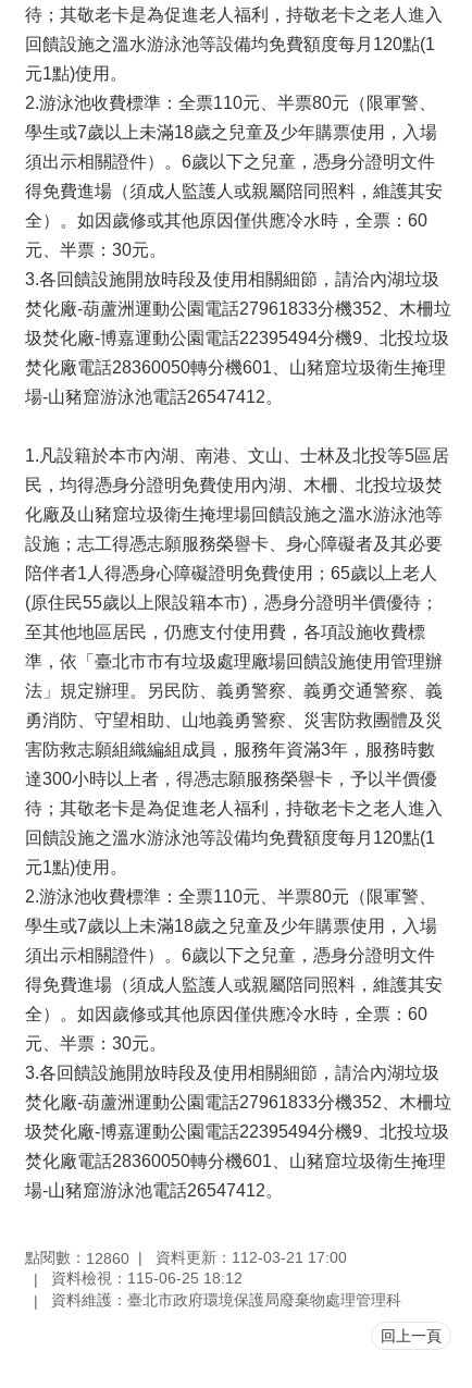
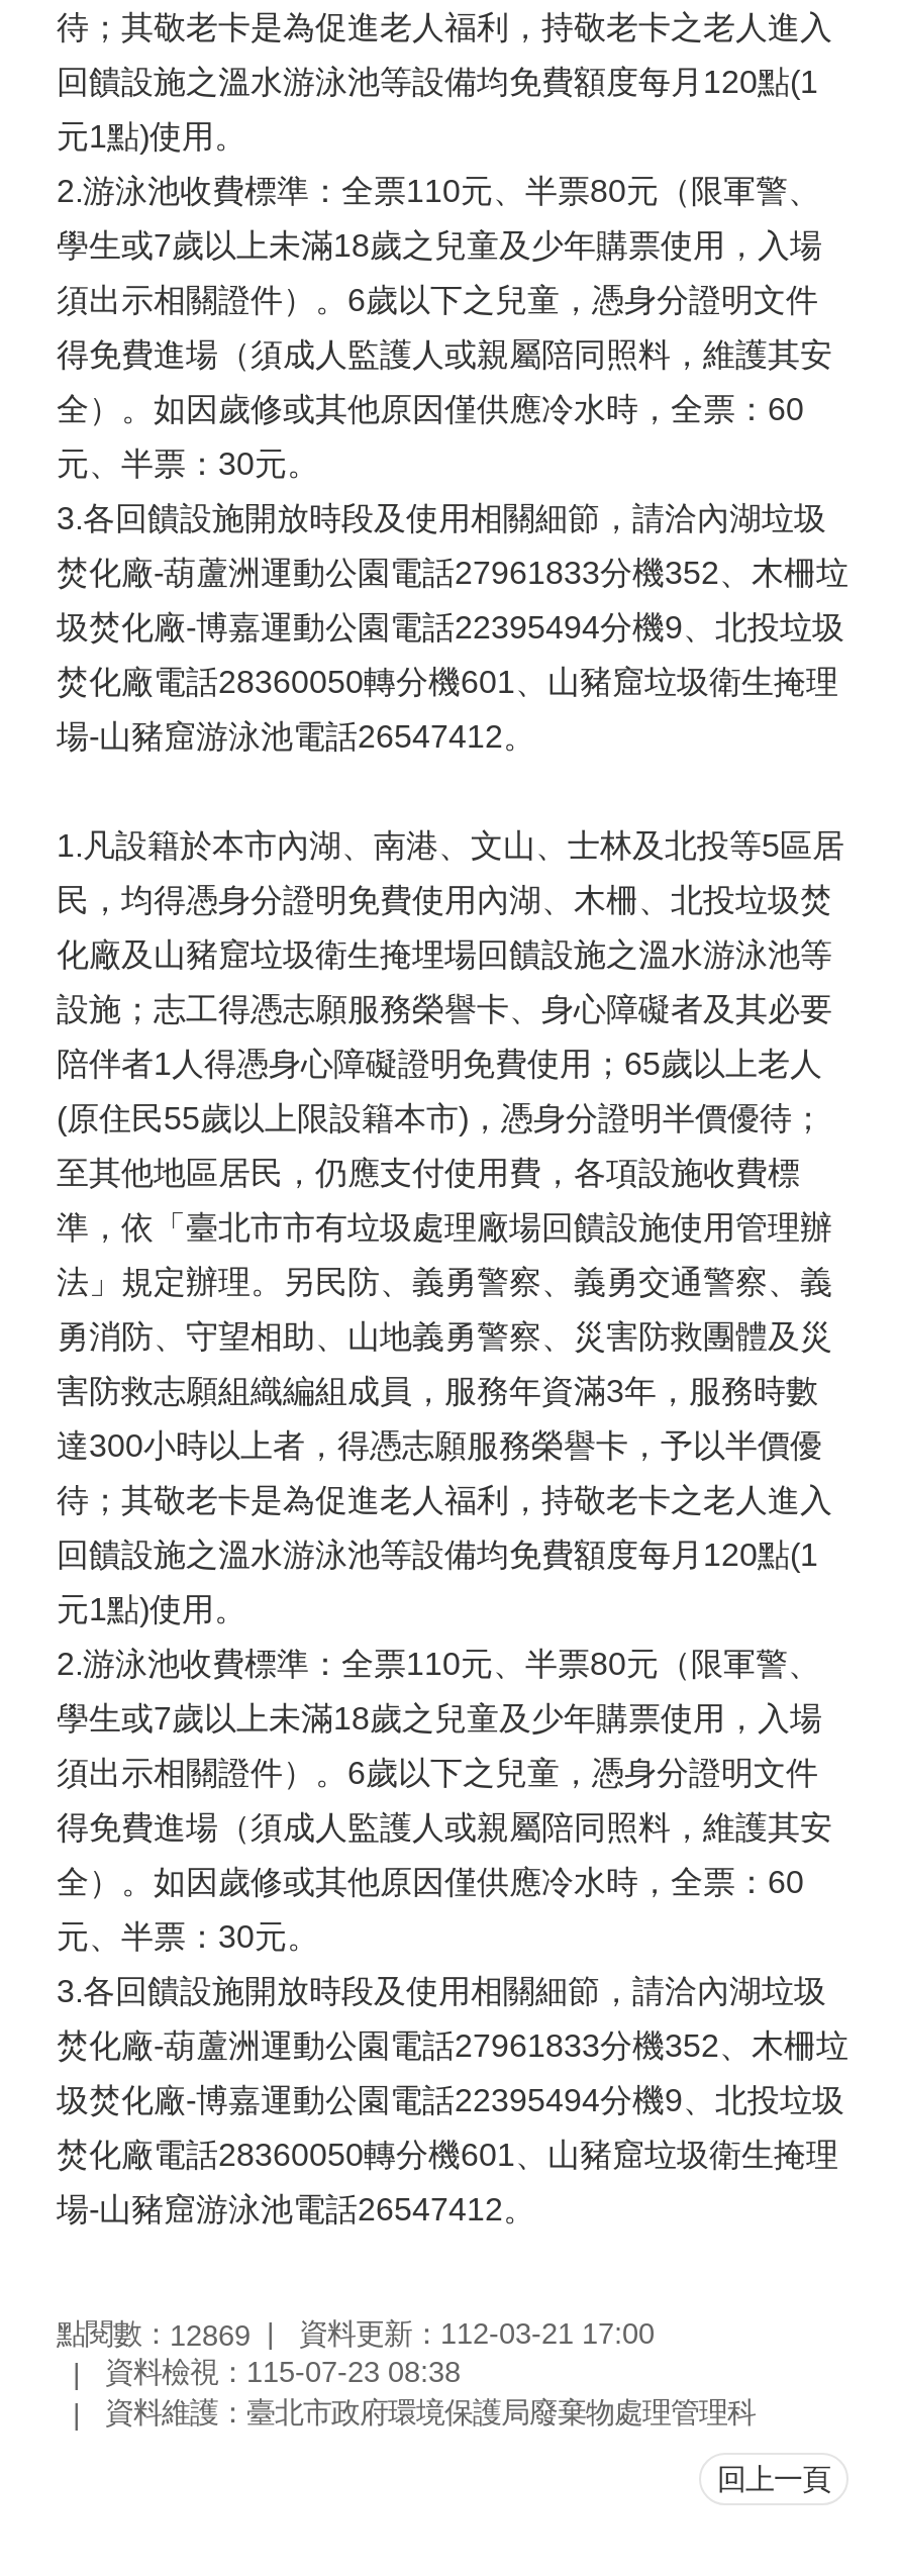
[25,1248,129,1267] 點閱數：12860 -> [57,2317,251,2352] 點閱數：12869
[51,1270,243,1287] 資料檢視：115-06-25 18:12 -> [105,2357,461,2389] 資料檢視：115-07-23 08:38

